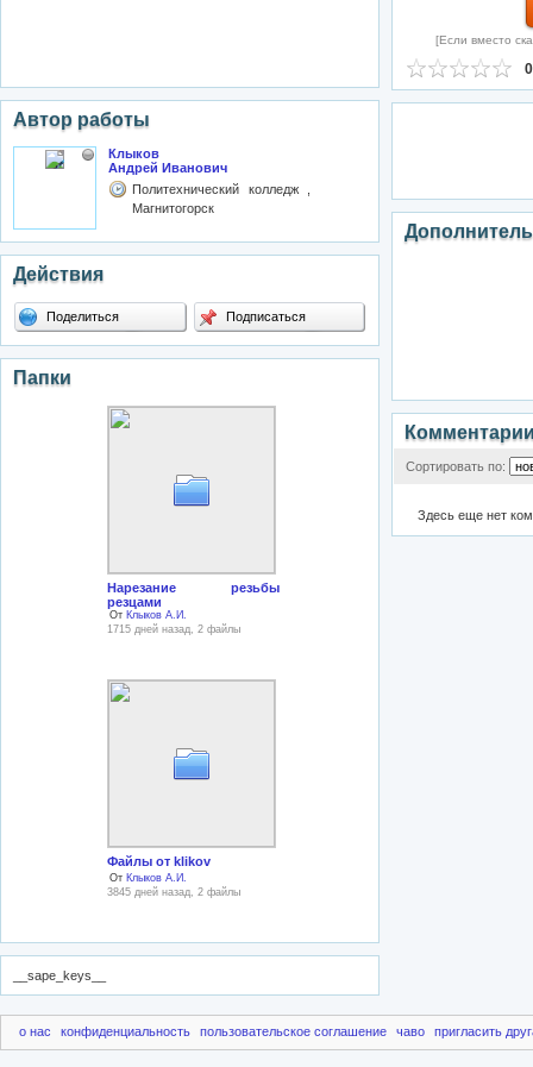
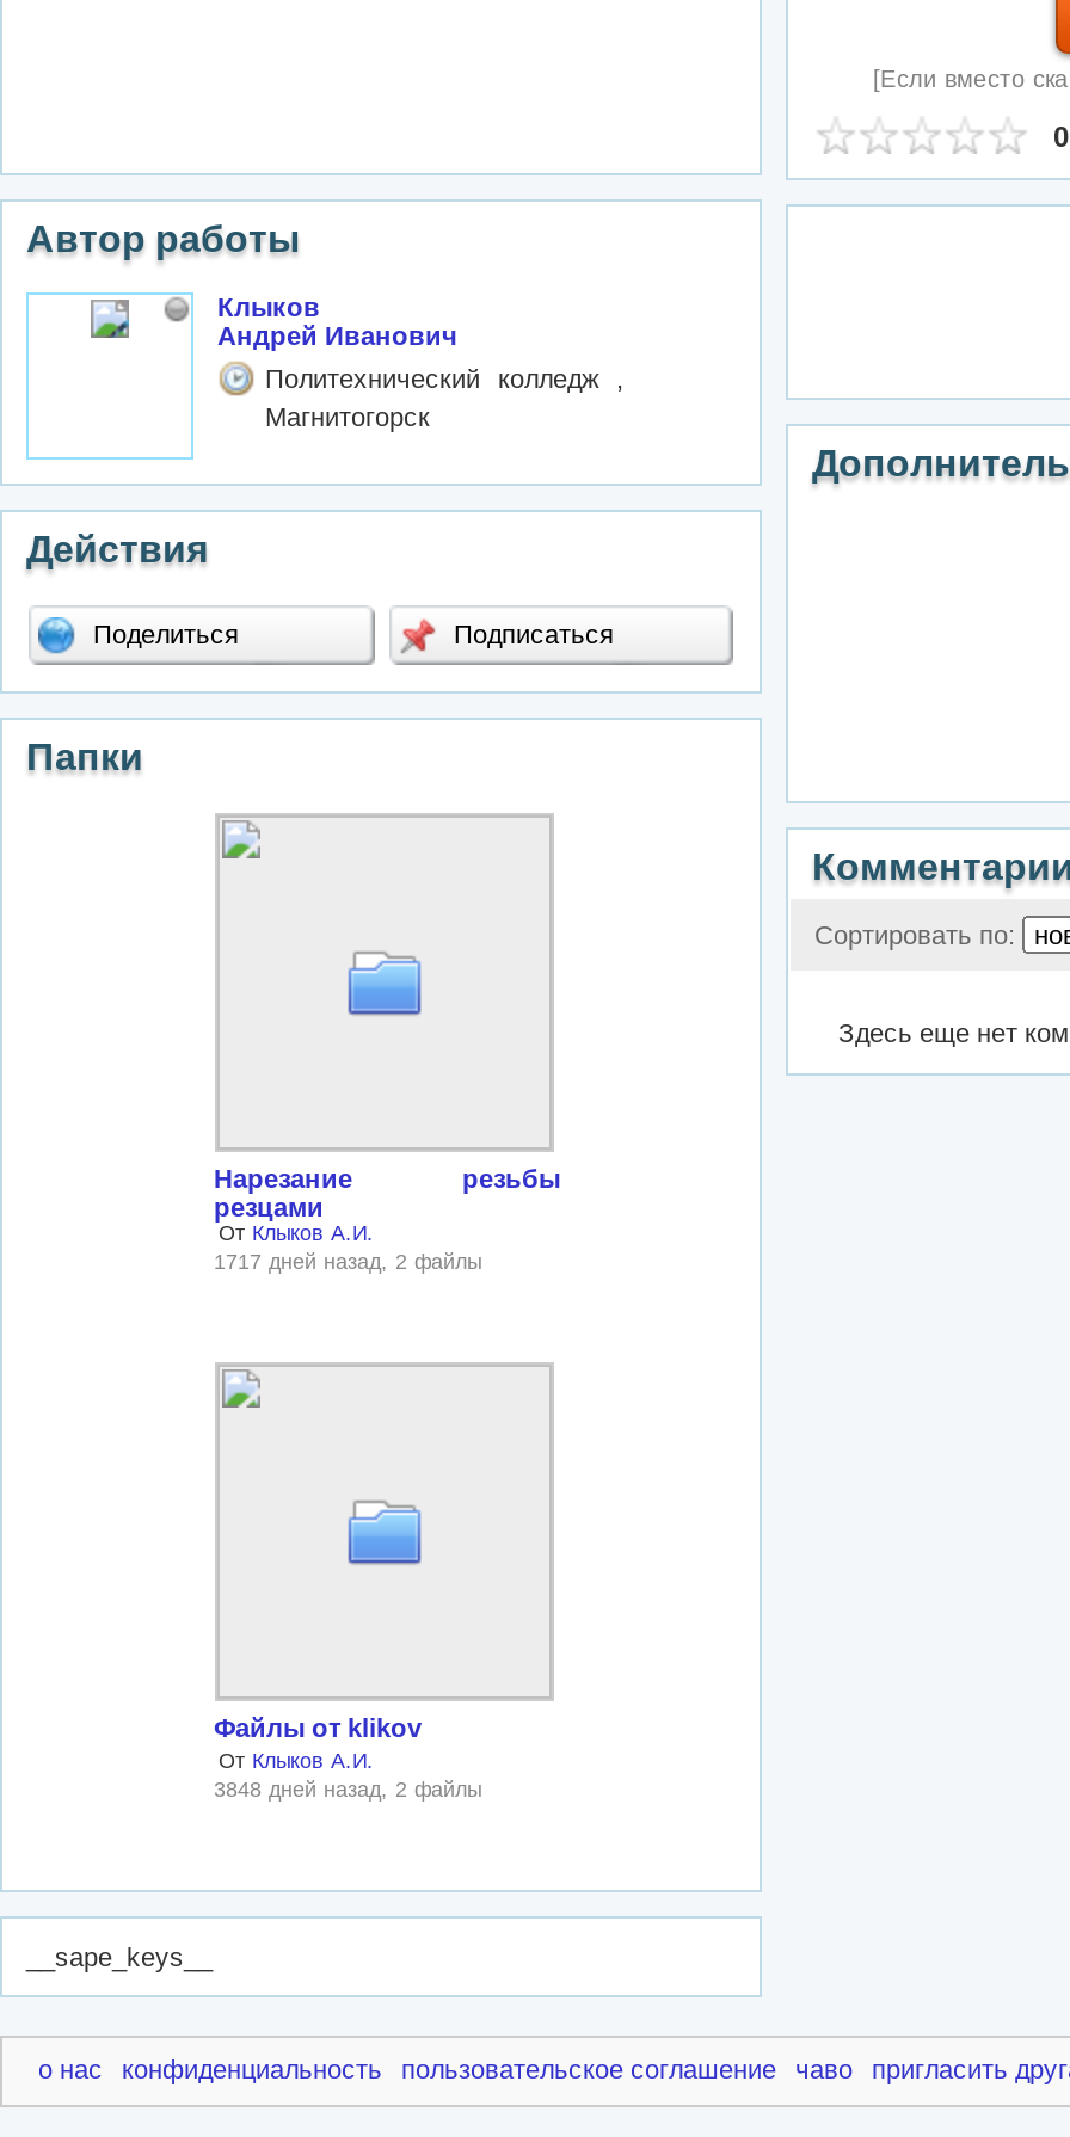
[106,623,240,635] 1715 дней назад, 2 файлы -> [214,1250,481,1274] 1717 дней назад, 2 файлы
[106,886,240,898] 3845 дней назад, 2 файлы -> [214,1778,481,1802] 3848 дней назад, 2 файлы

